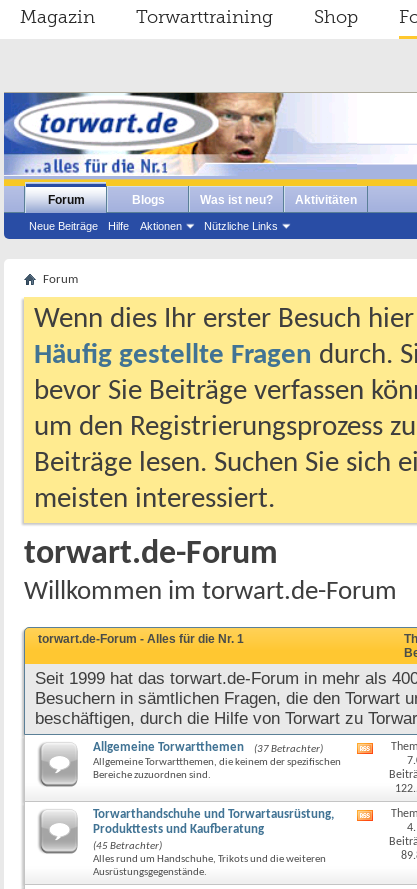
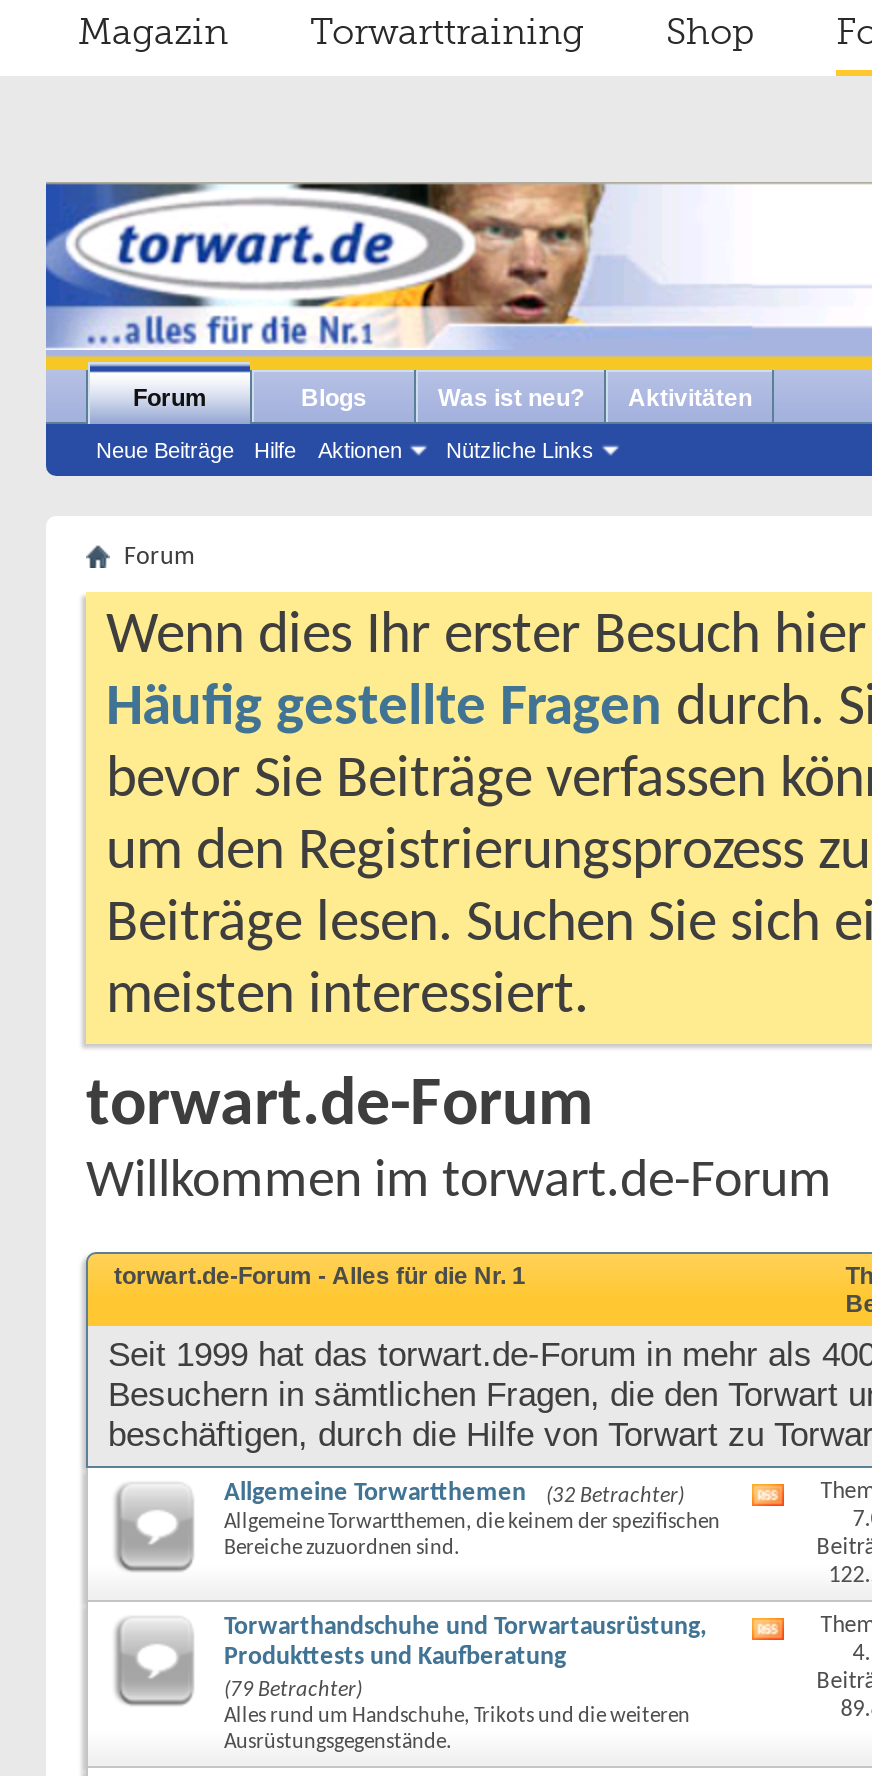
[93,741,323,755] Allgemeine Torwartthemen (37 Betrachter) -> [224,1480,684,1508] Allgemeine Torwartthemen (32 Betrachter)
[93,841,162,852] (45 Betrachter) -> [224,1680,362,1702] (79 Betrachter)

